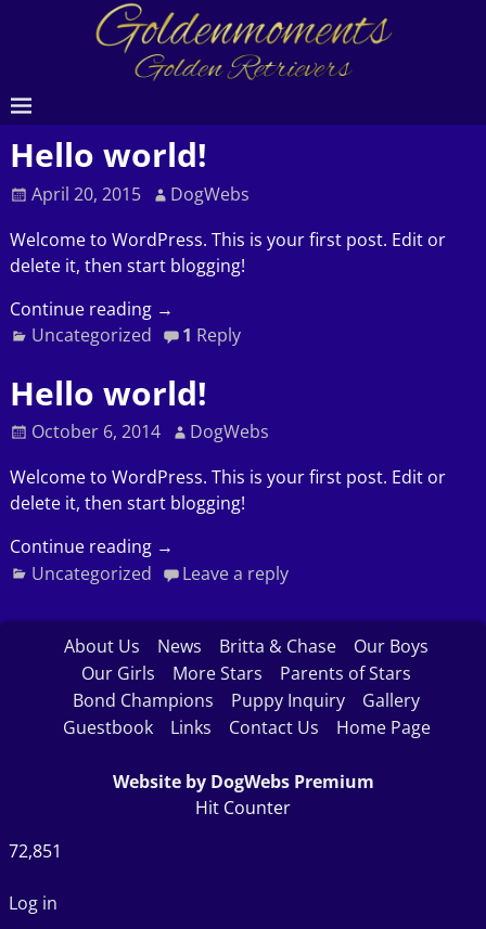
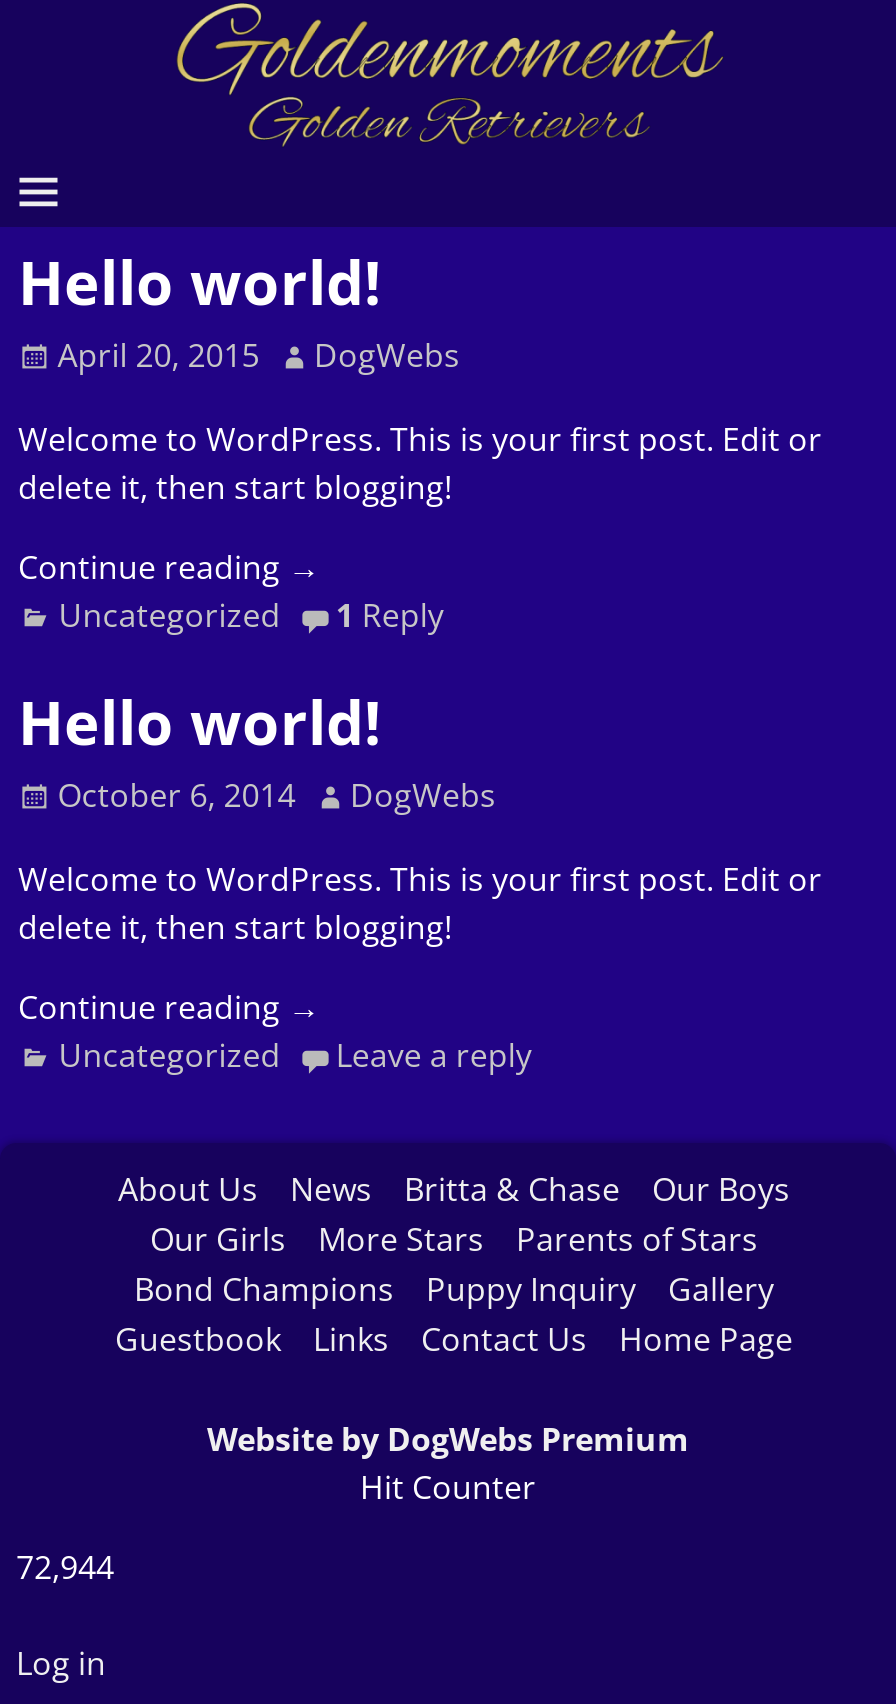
[9,839,62,863] 72,851 -> [16,1545,114,1589] 72,944

